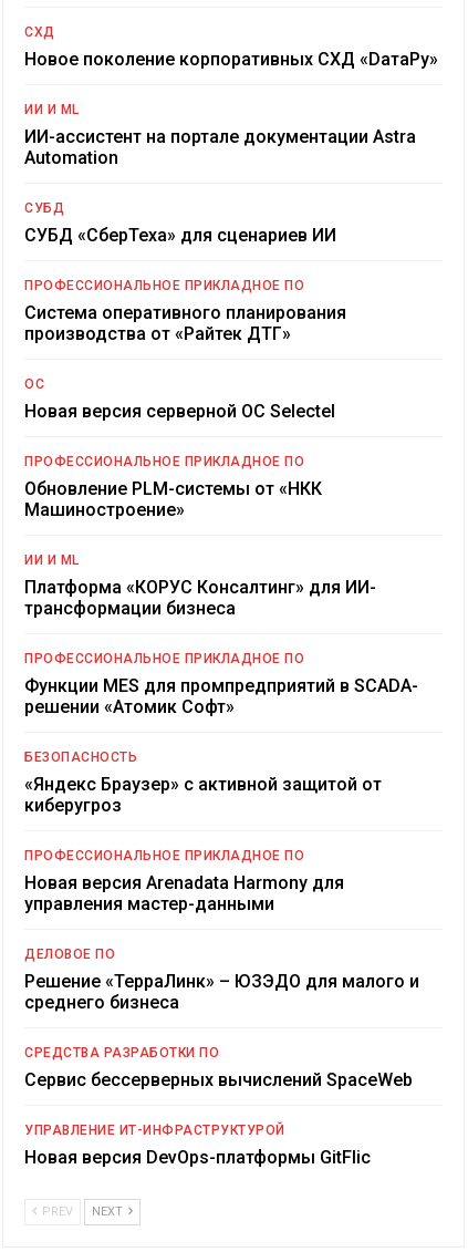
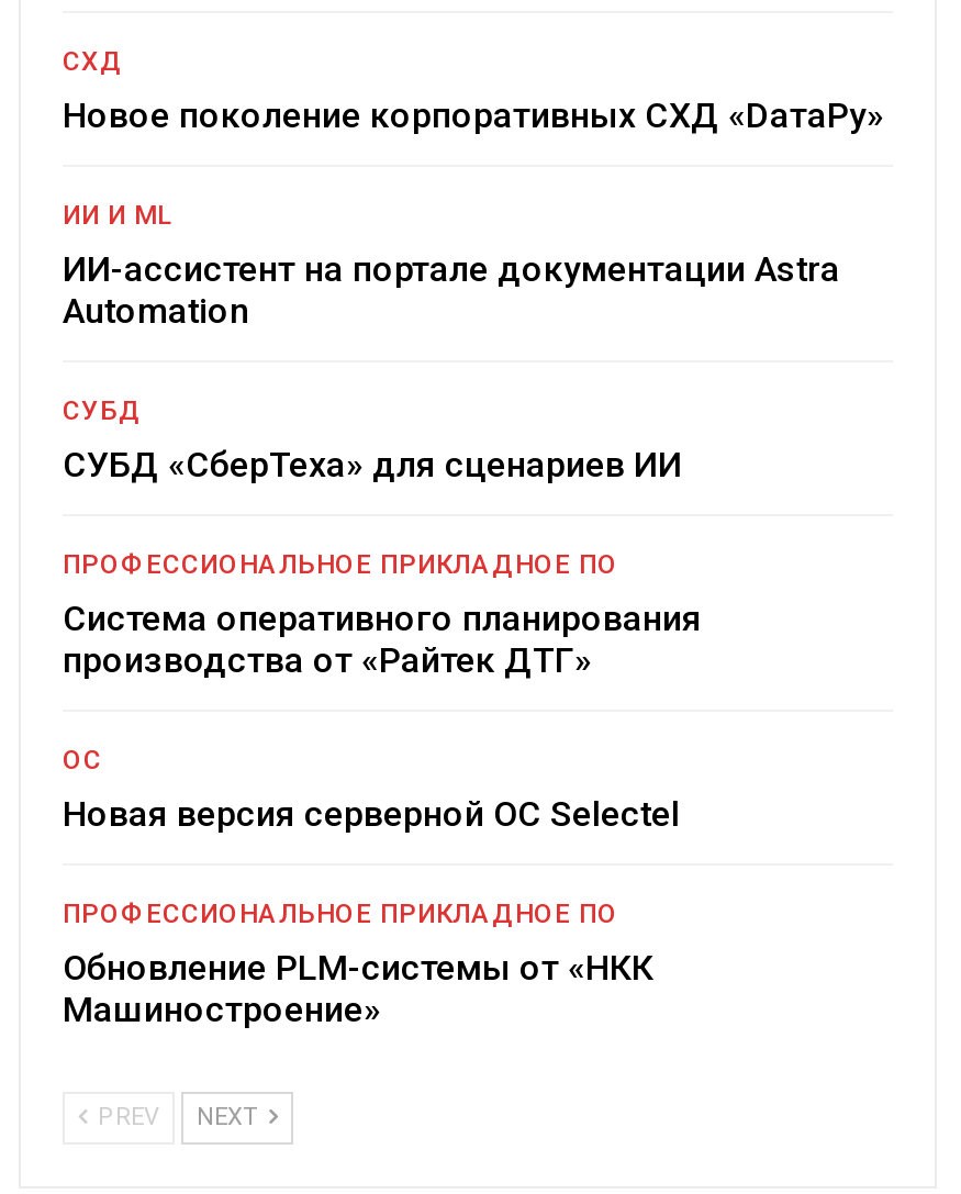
[24,552,419,1168] ИИ И ML | Платформа «КОРУС Консалтинг» для ИИ- | трансформации бизнеса | ПРОФЕССИОНАЛЬНОЕ ПРИКЛАДНОЕ ПО | Функции MES для промпредприятий в SCADA- | решении «Атомик Софт» | БЕЗОПАСНОСТЬ | «Яндекс Браузер» с активной защитой от | киберугроз | ПРОФЕССИОНАЛЬНОЕ ПРИКЛАДНОЕ ПО | Новая версия Arenadata Harmony для | управления мастер-данными | ДЕЛОВОЕ ПО | Решение «ТерраЛинк» – ЮЗЭДО для малого и | среднего бизнеса | СРЕДСТВА РАЗРАБОТКИ ПО | Сервис бессерверных вычислений SpaceWeb | УПРАВЛЕНИЕ ИТ-ИНФРАСТРУКТУРОЙ | Новая версия DevOps-платформы GitFlic -> none

